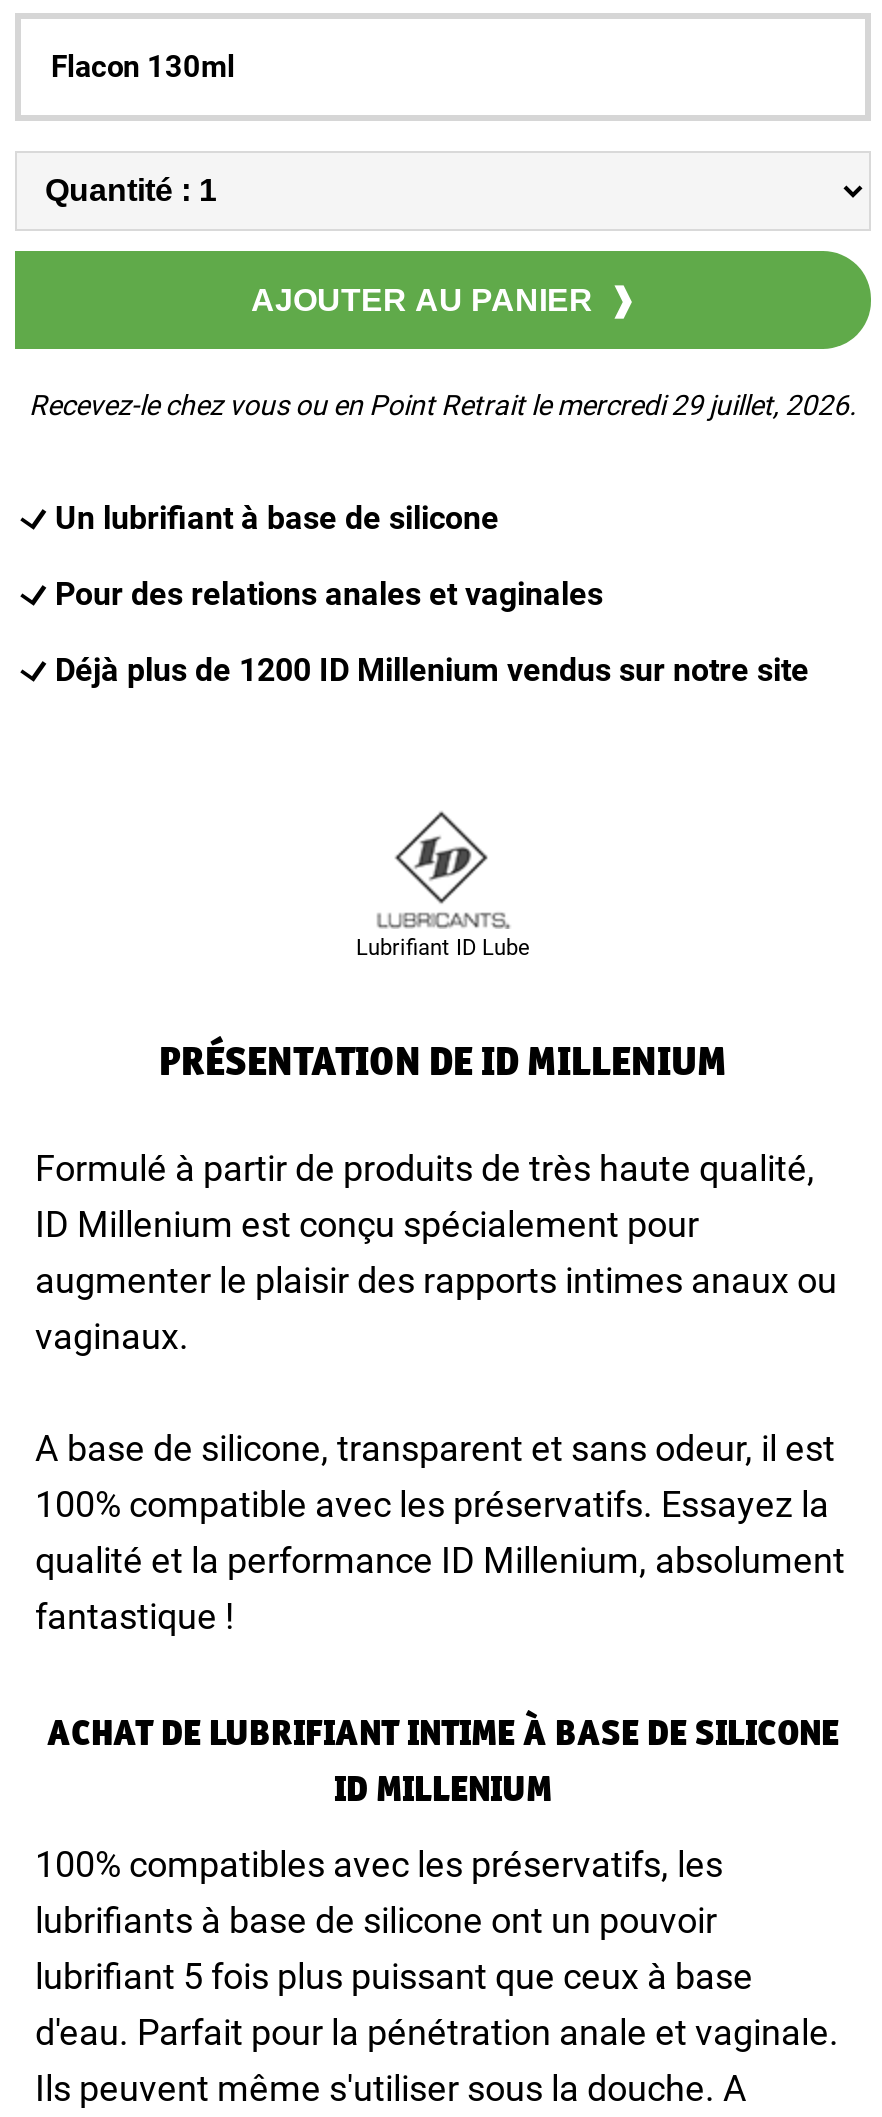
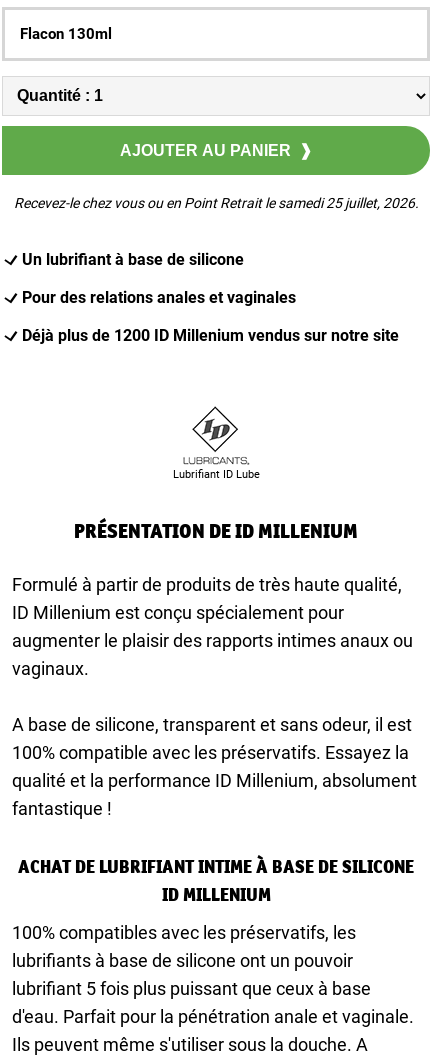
[29,388,857,420] Recevez-le chez vous ou en Point Retrait le mercredi 29 juillet, 2026. -> [13,195,418,211] Recevez-le chez vous ou en Point Retrait le samedi 25 juillet, 2026.

